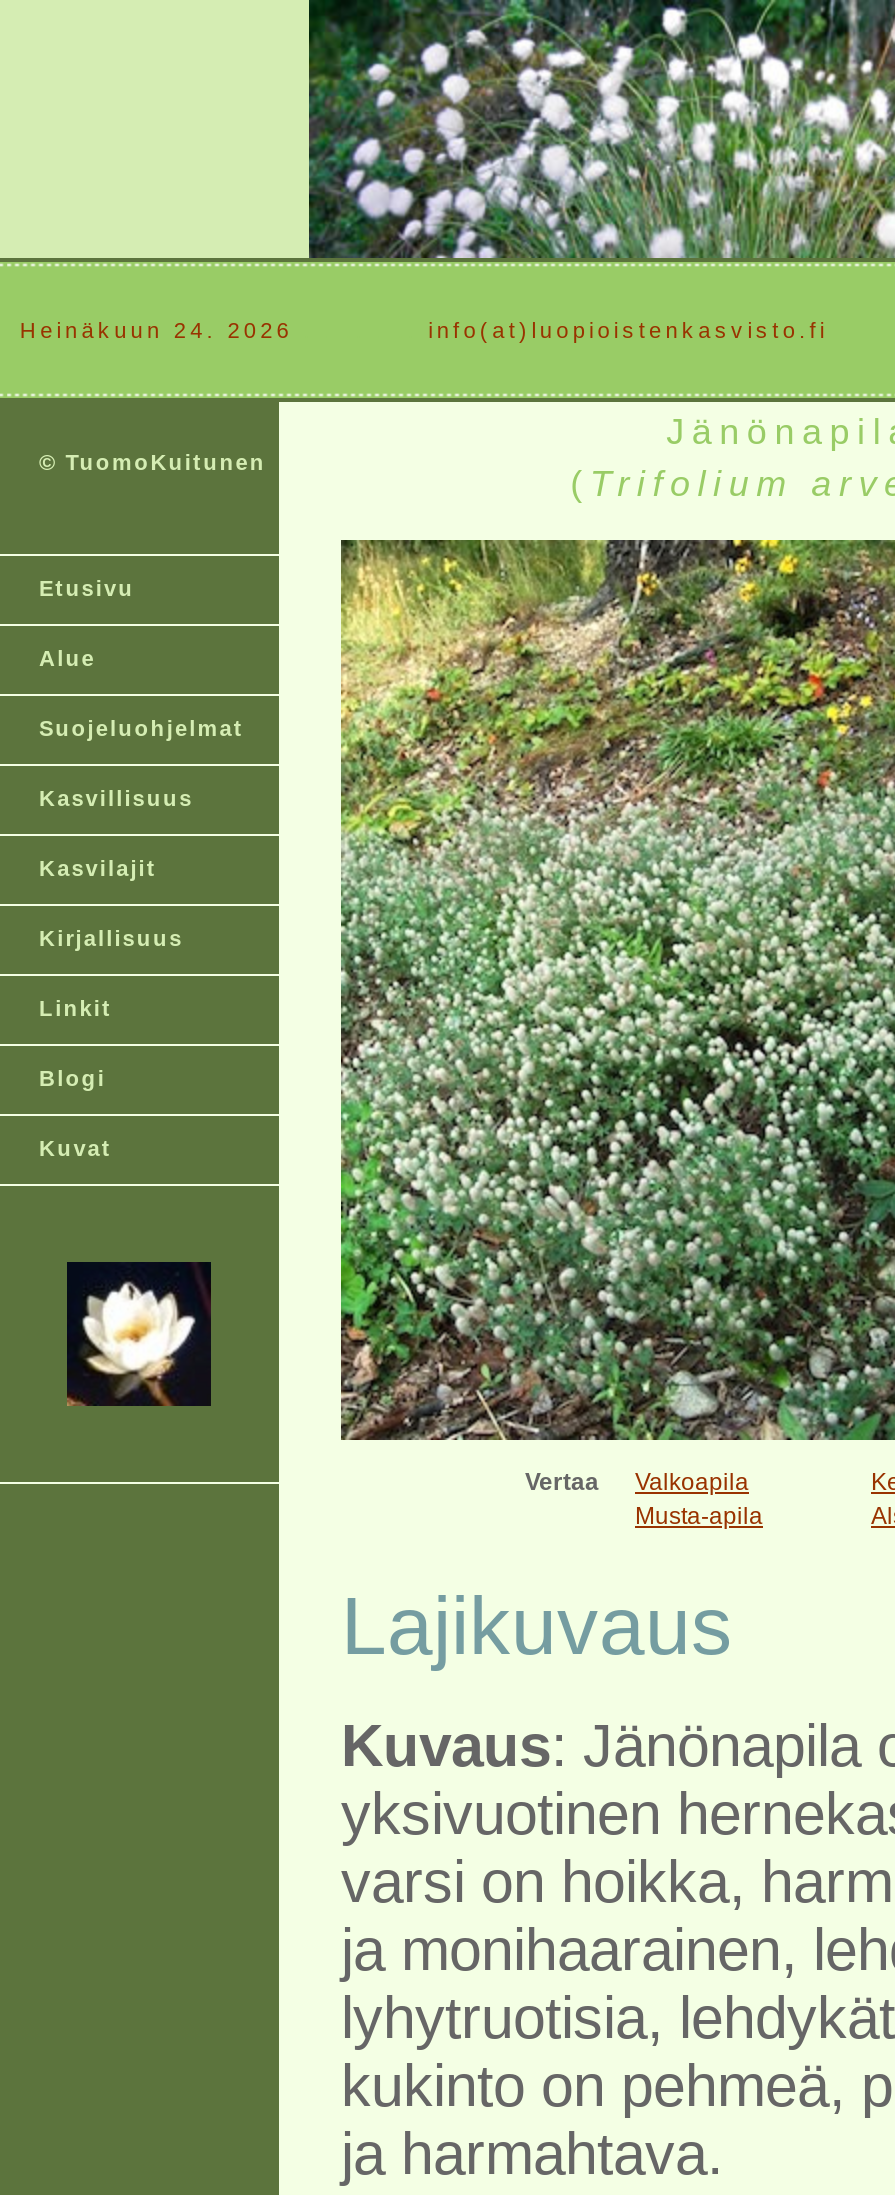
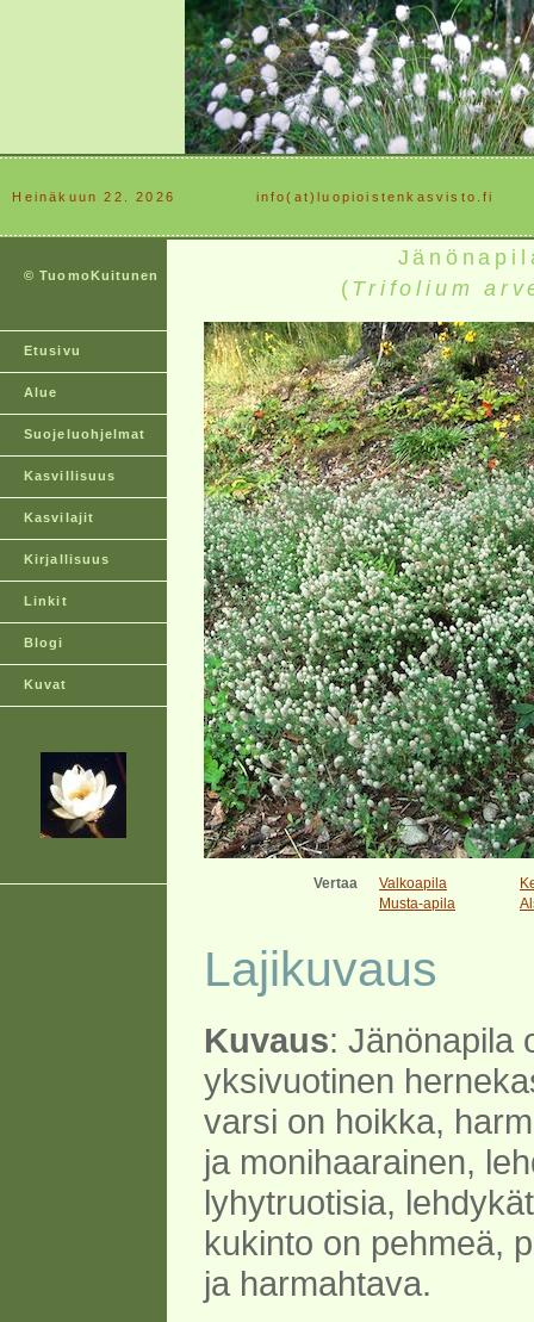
[20,318,828,342] Heinäkuun 24. 2026............ info(at)luopioistenkasvisto.fi -> [12,190,494,204] Heinäkuun 22. 2026............ info(at)luopioistenkasvisto.fi

